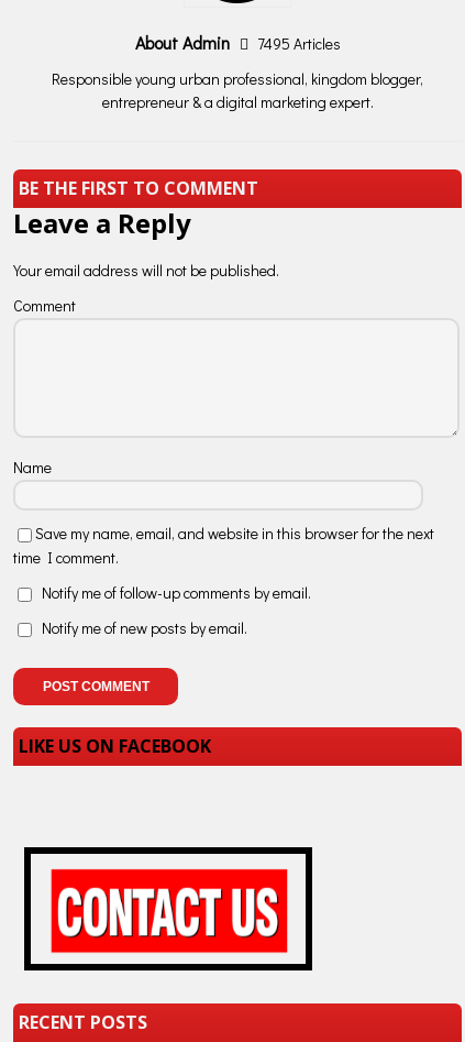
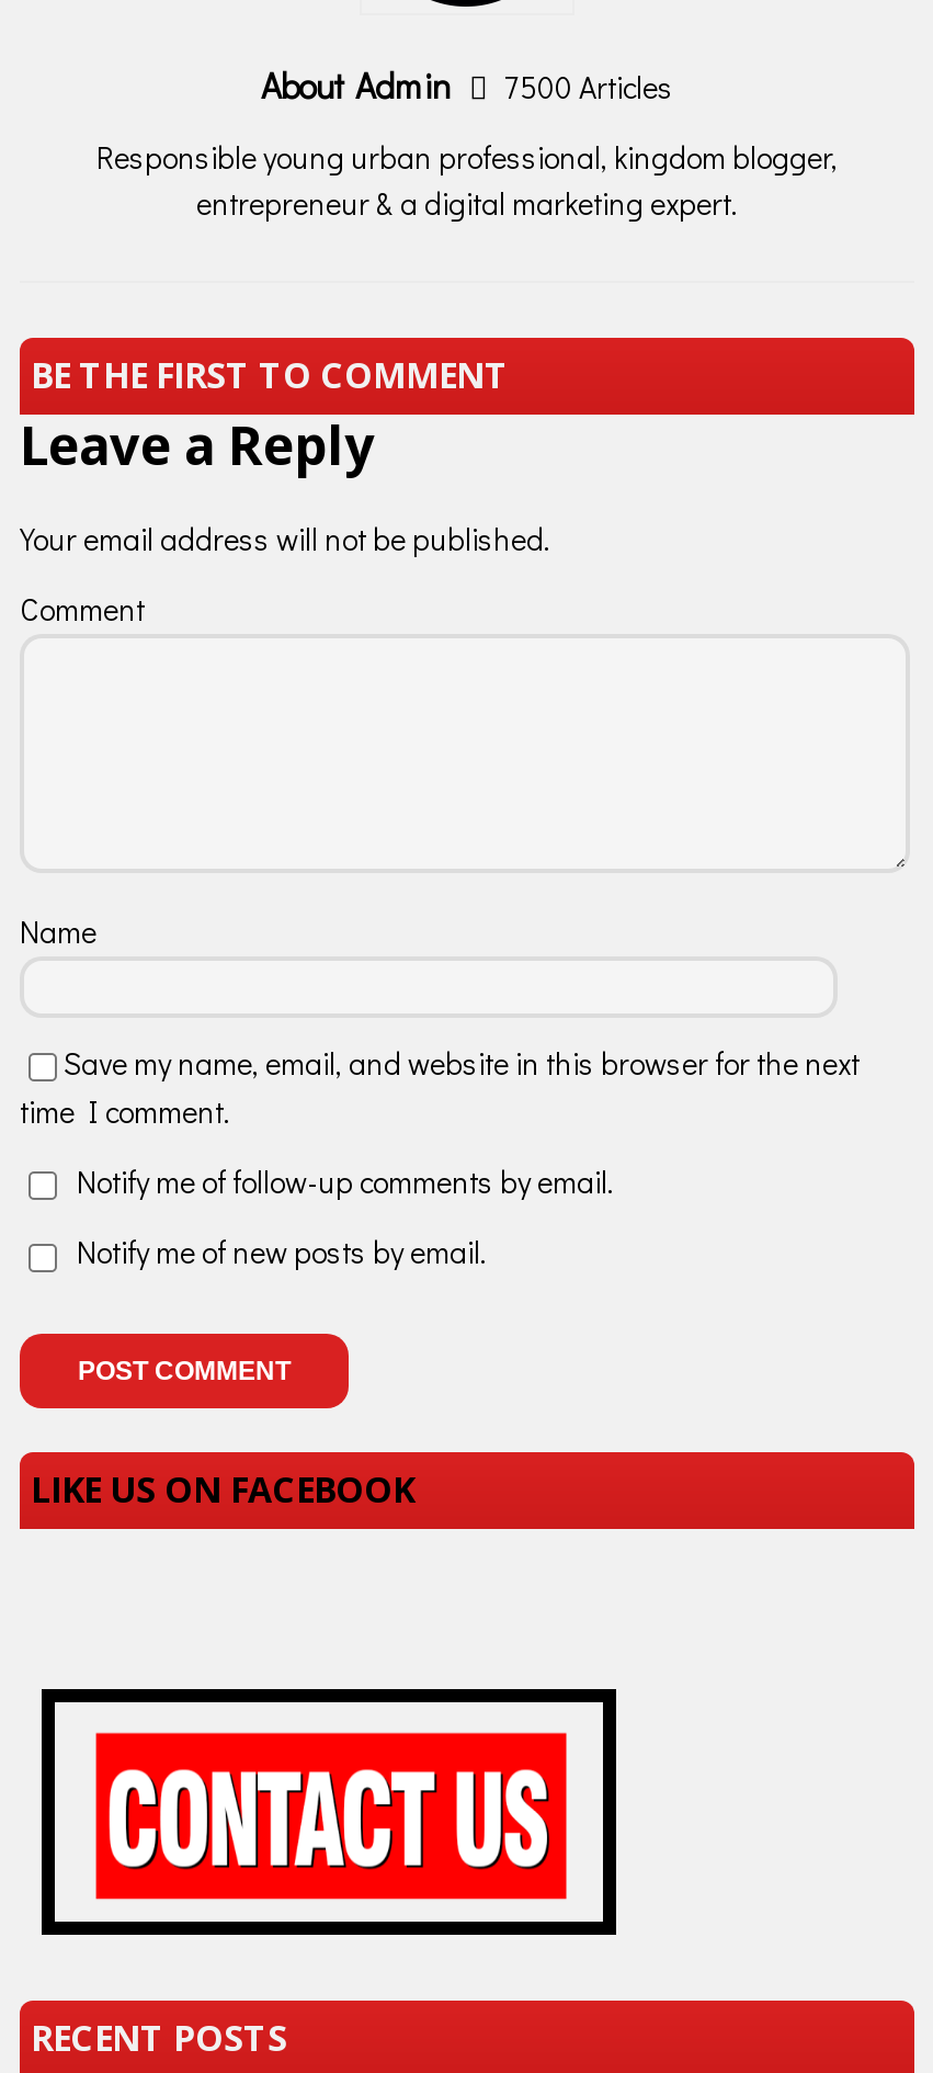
[135,31,340,54] About Admin 7495 Articles -> [261,62,673,108] About Admin 7500 Articles

